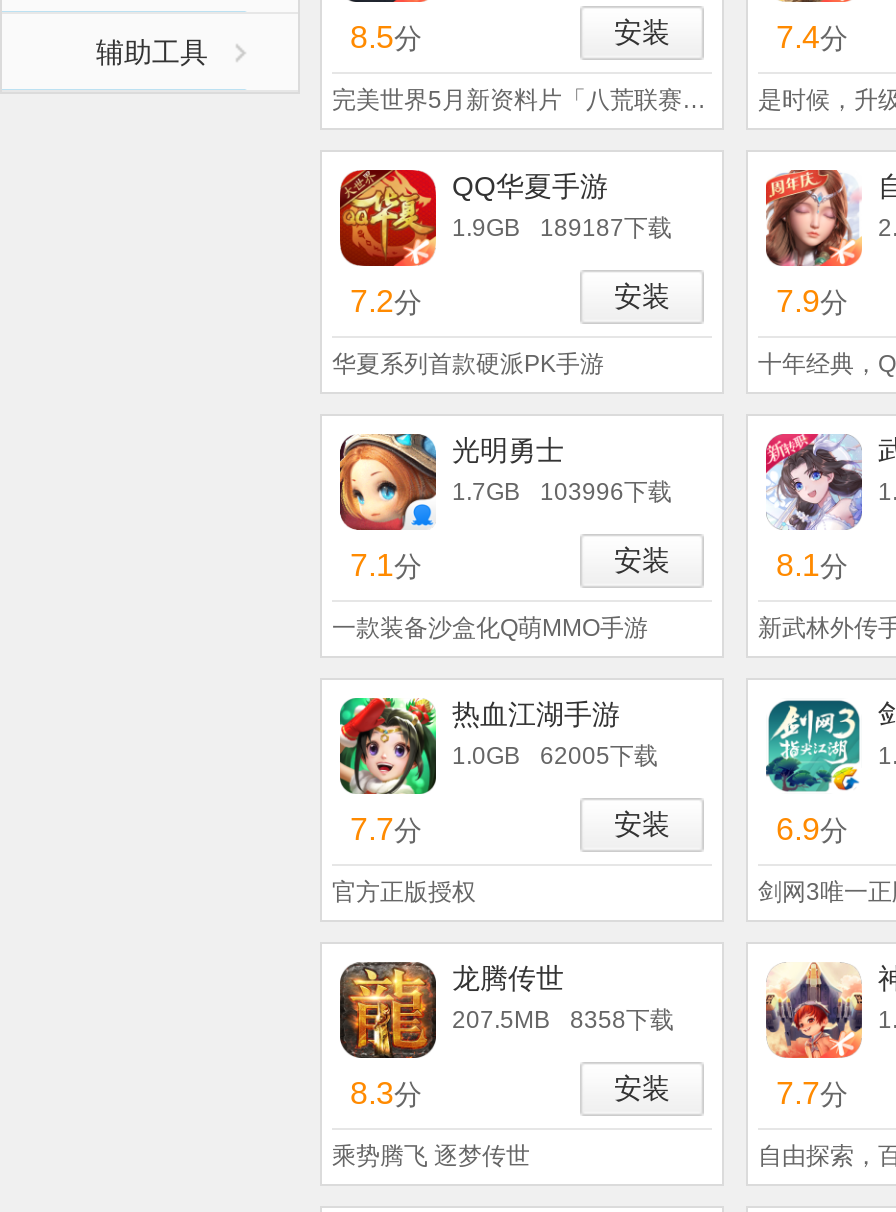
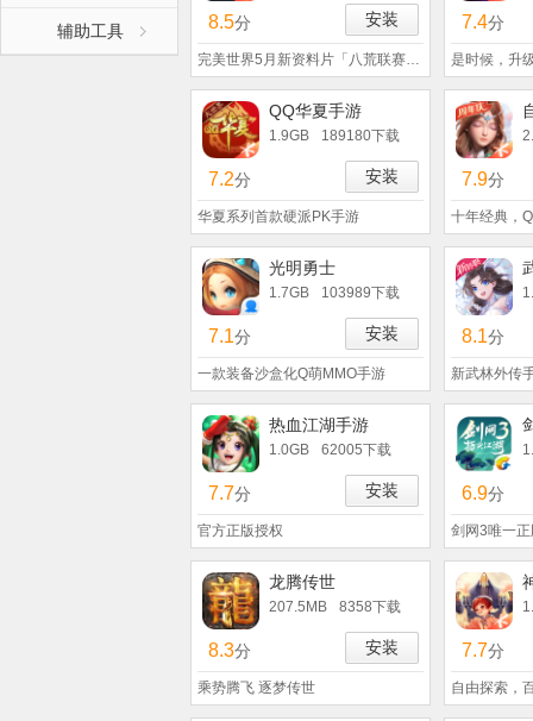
[452,214,672,242] 1.9GB 189187下载 -> [269,127,400,144] 1.9GB 189180下载
[452,478,672,506] 1.7GB 103996下载 -> [269,284,400,301] 1.7GB 103989下载

